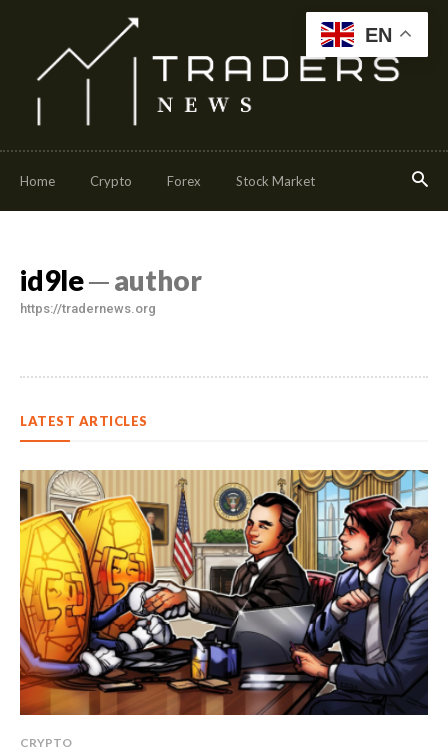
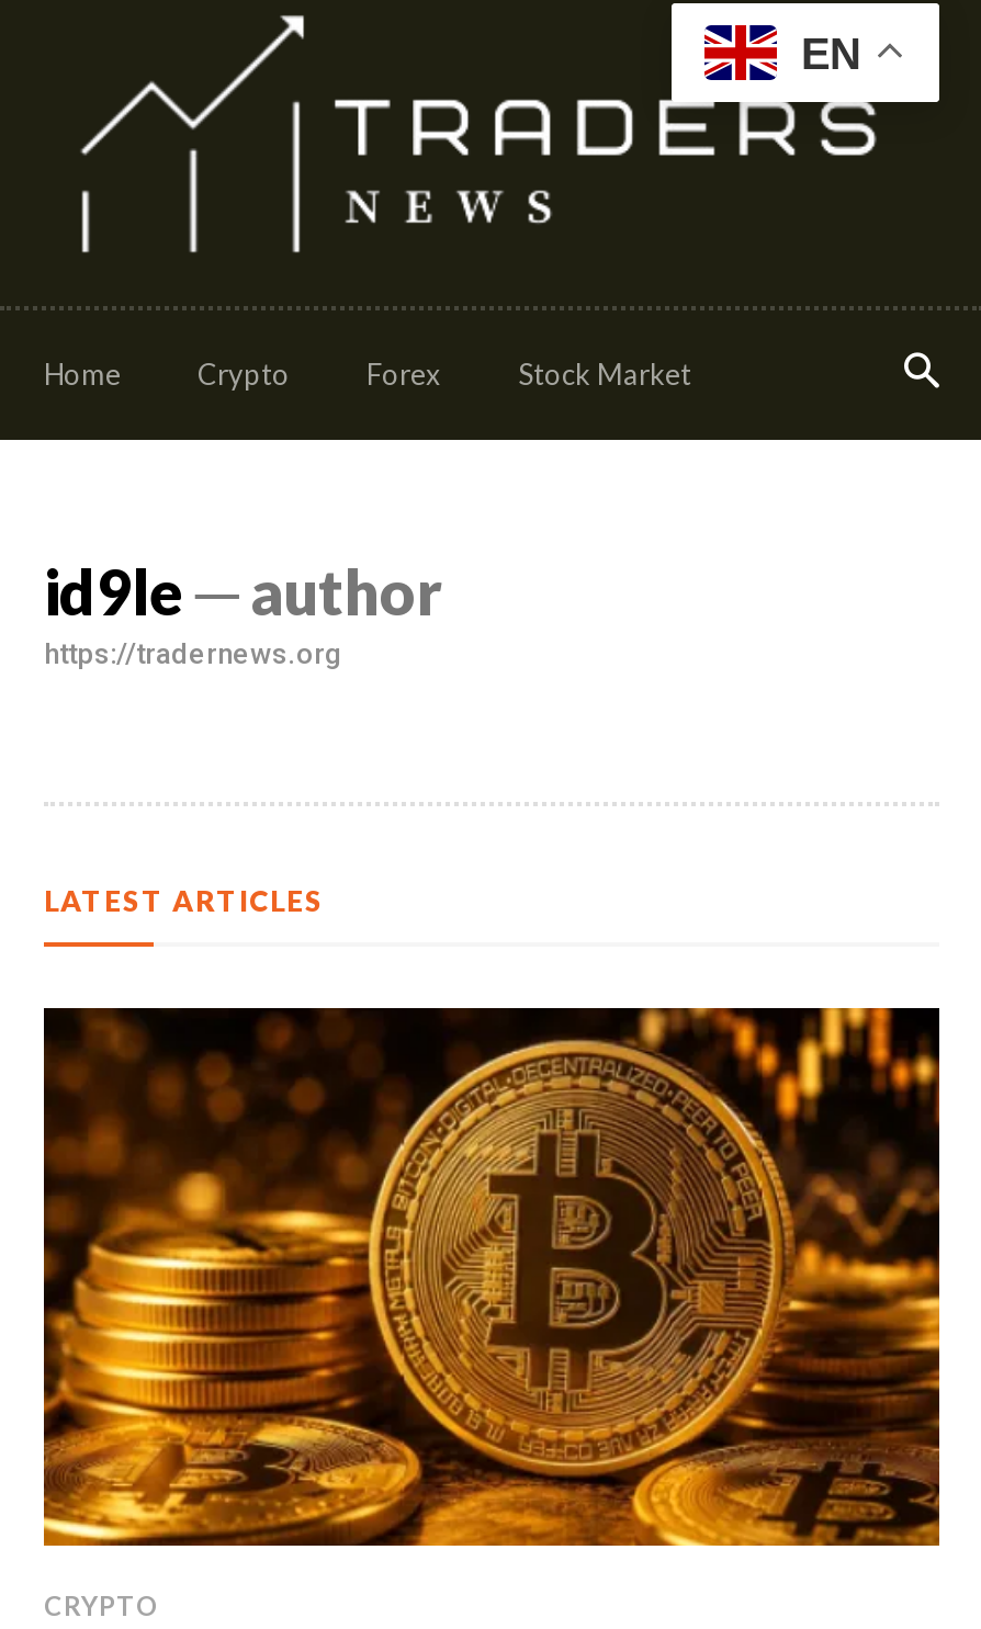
[19,469,429,716] [image] -> [42,1006,941,1548] [image]

